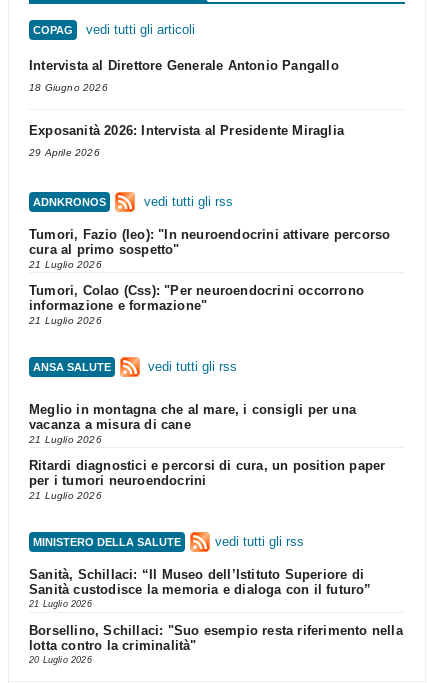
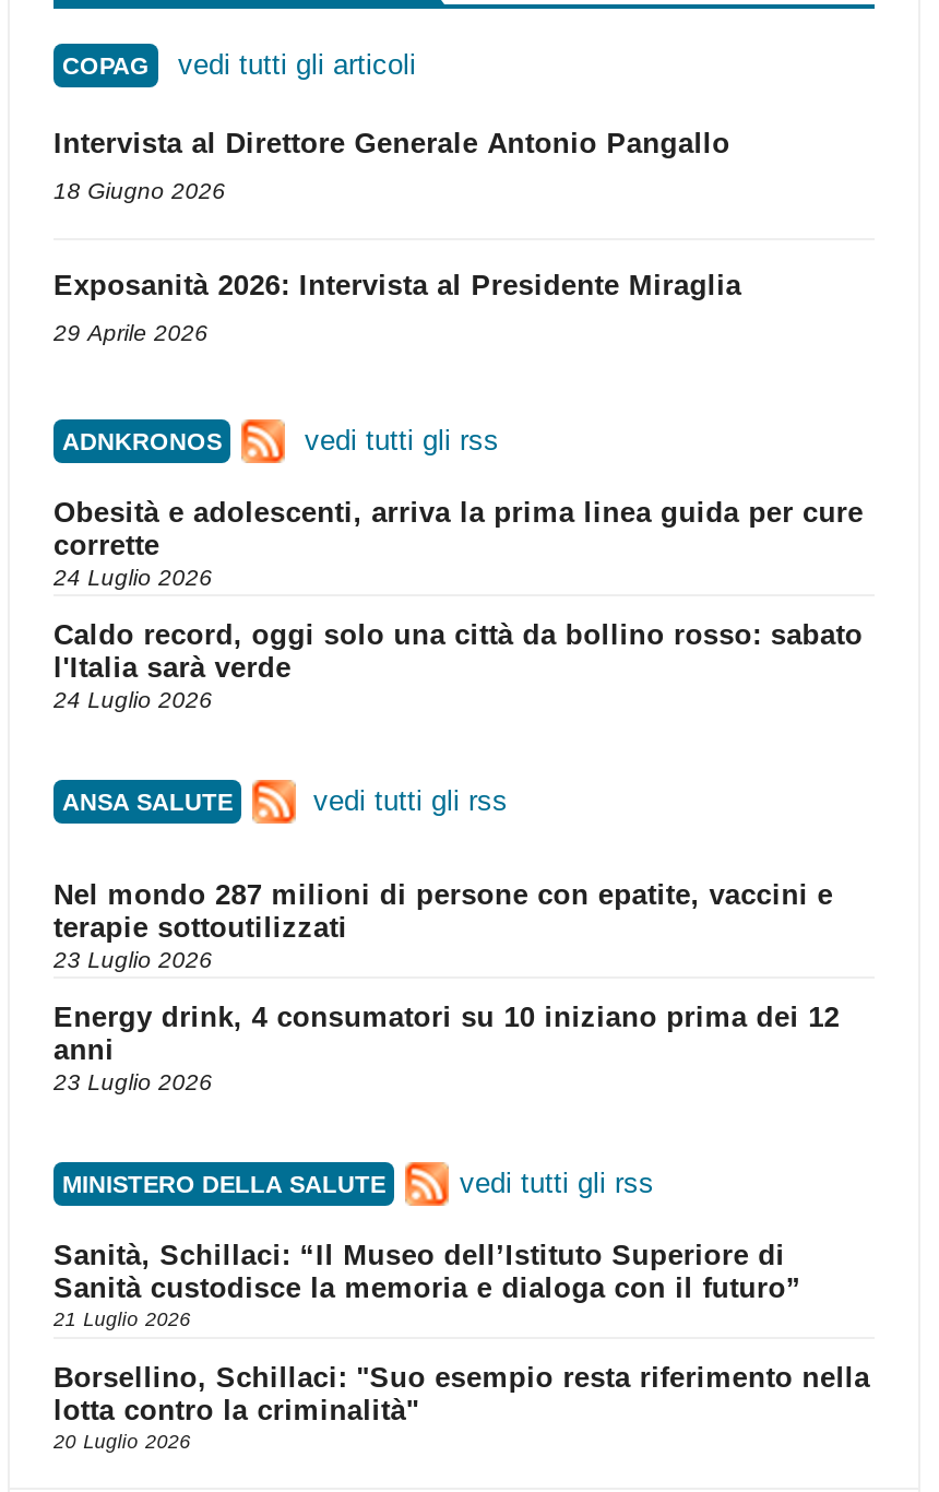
[29,227,390,270] Tumori, Fazio (Ieo): "In neuroendocrini attivare percorso | cura al primo sospetto" | 21 Luglio 2026 -> [54,497,863,591] Obesità e adolescenti, arriva la prima linea guida per cure | corrette | 24 Luglio 2026
[29,283,364,326] Tumori, Colao (Css): "Per neuroendocrini occorrono | informazione e formazione" | 21 Luglio 2026 -> [54,619,863,713] Caldo record, oggi solo una città da bollino rosso: sabato | l'Italia sarà verde | 24 Luglio 2026
[29,402,356,445] Meglio in montagna che al mare, i consigli per una | vacanza a misura di cane | 21 Luglio 2026 -> [54,879,833,973] Nel mondo 287 milioni di persone con epatite, vaccini e | terapie sottoutilizzati | 23 Luglio 2026
[29,458,385,501] Ritardi diagnostici e percorsi di cura, un position paper | per i tumori neuroendocrini | 21 Luglio 2026 -> [54,1001,840,1095] Energy drink, 4 consumatori su 10 iniziano prima dei 12 | anni | 23 Luglio 2026

